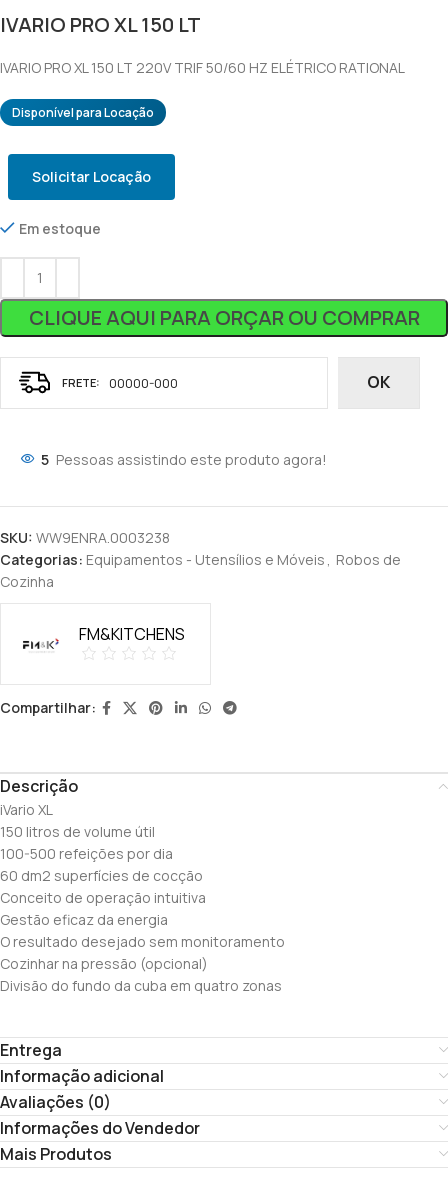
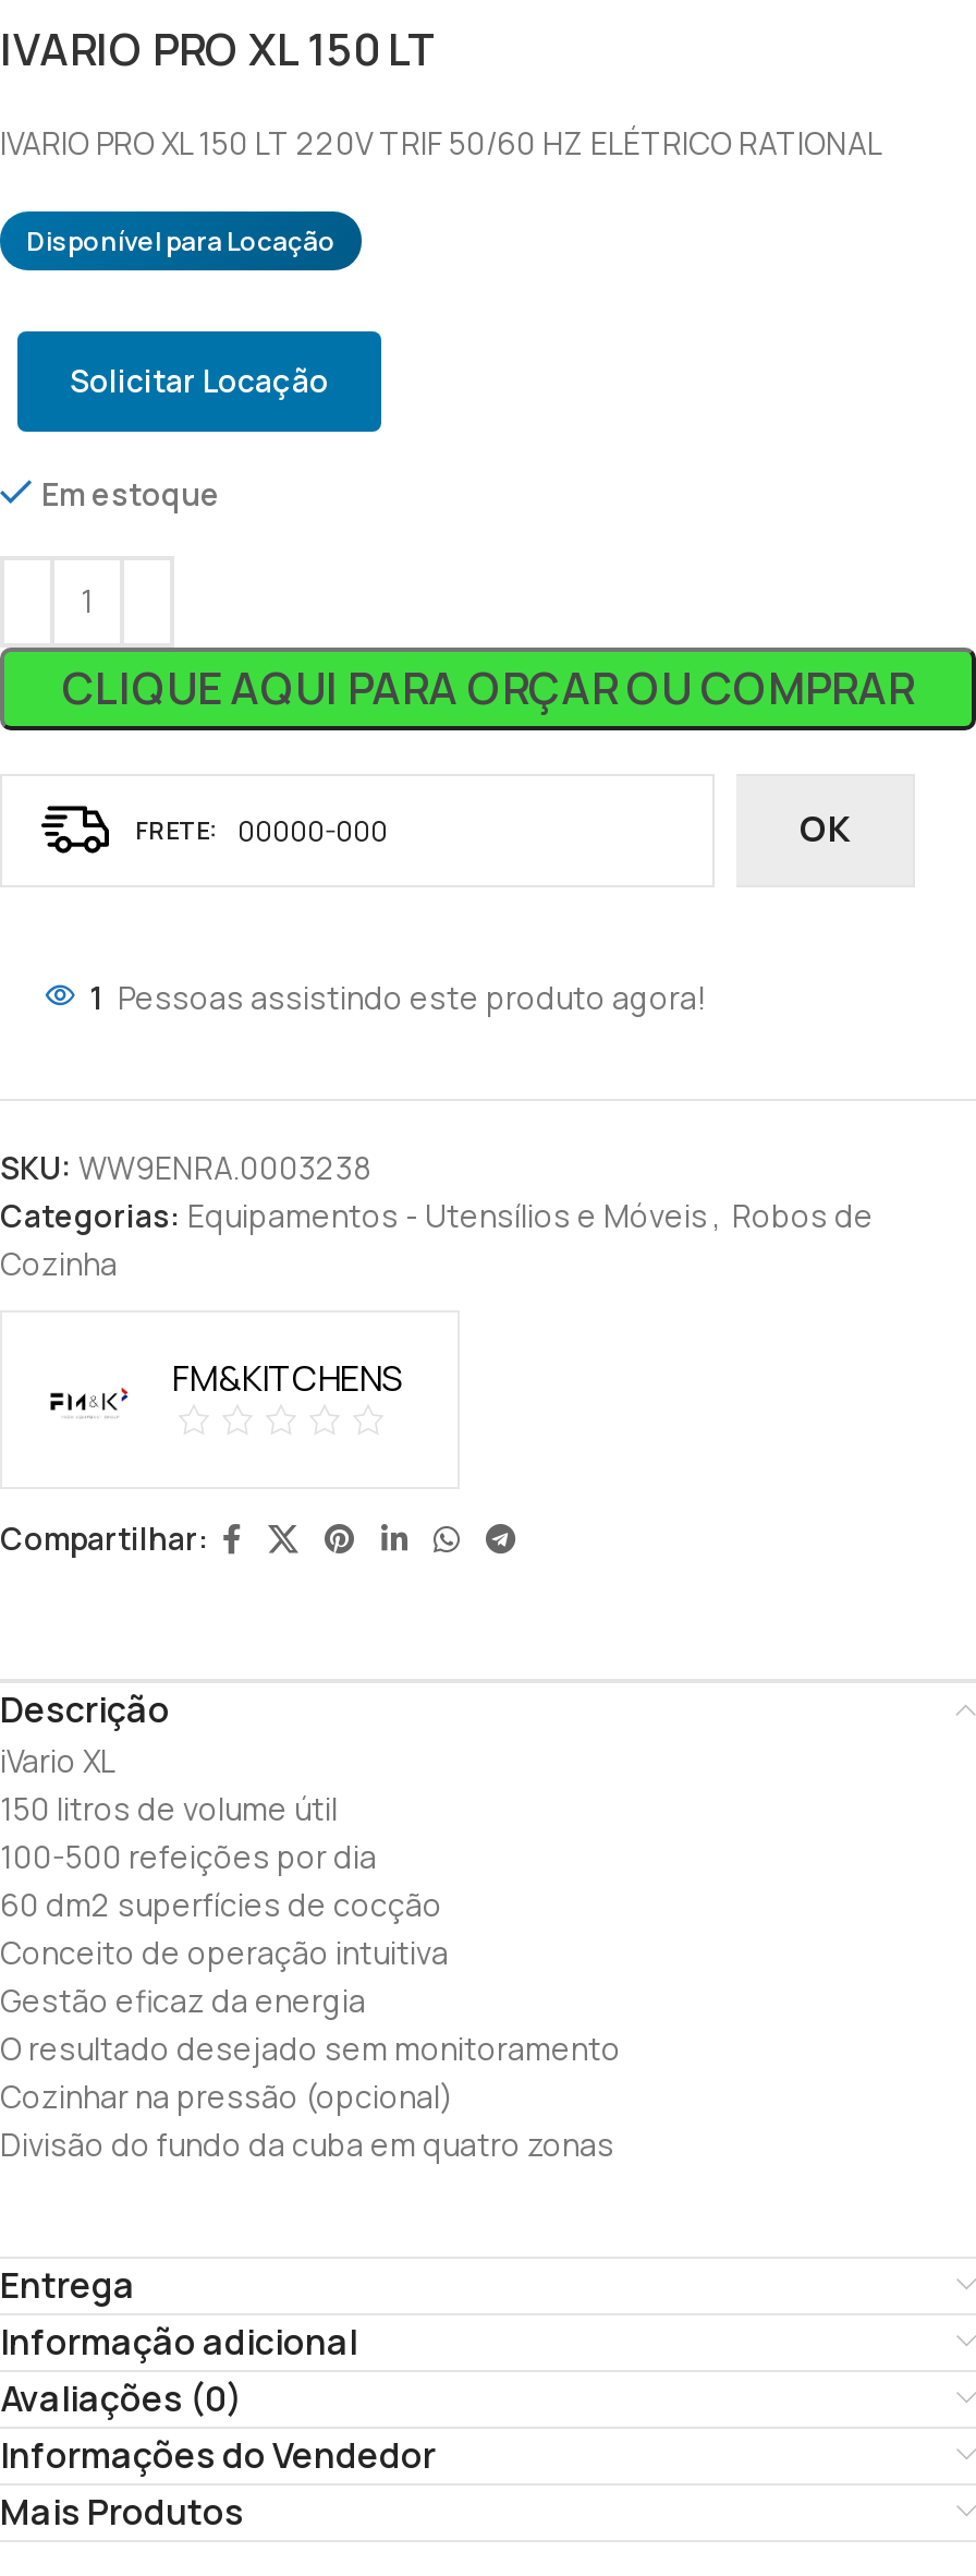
[41,449,327,468] 5 Pessoas assistindo este produto agora! -> [89,976,708,1017] 1 Pessoas assistindo este produto agora!

